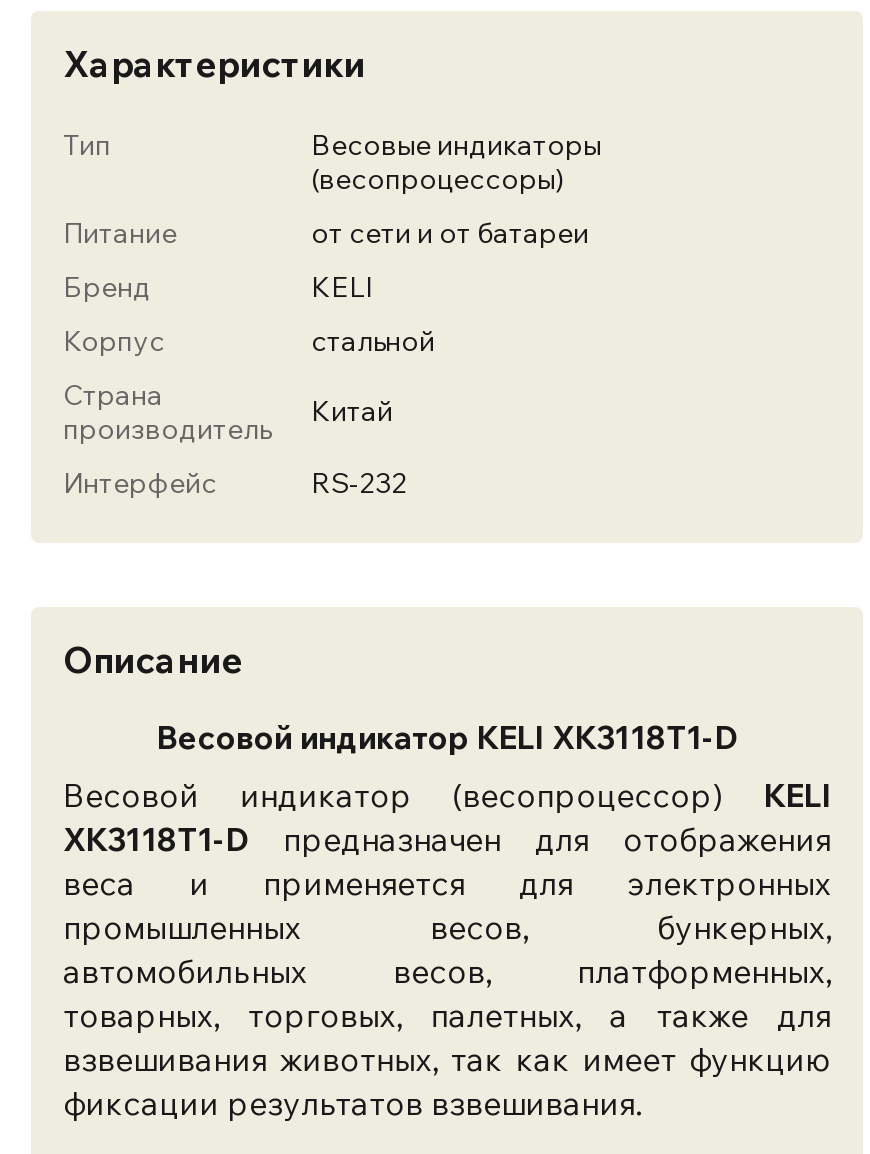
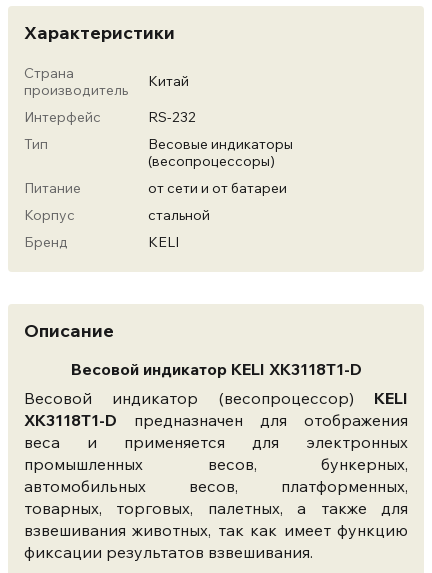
moved [63,127,601,359] -> [24,135,293,251]: Тип | Весовые индикаторы | (весопроцессоры) | ... | Бренд | KELI
moved [63,377,407,501] -> [24,64,196,126]: Страна | производитель | Китай | Интерфейс | RS-232

